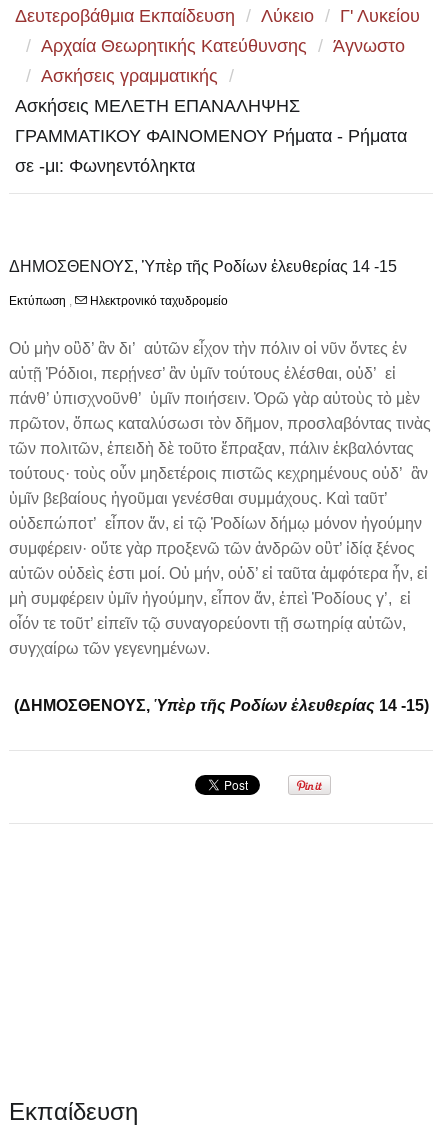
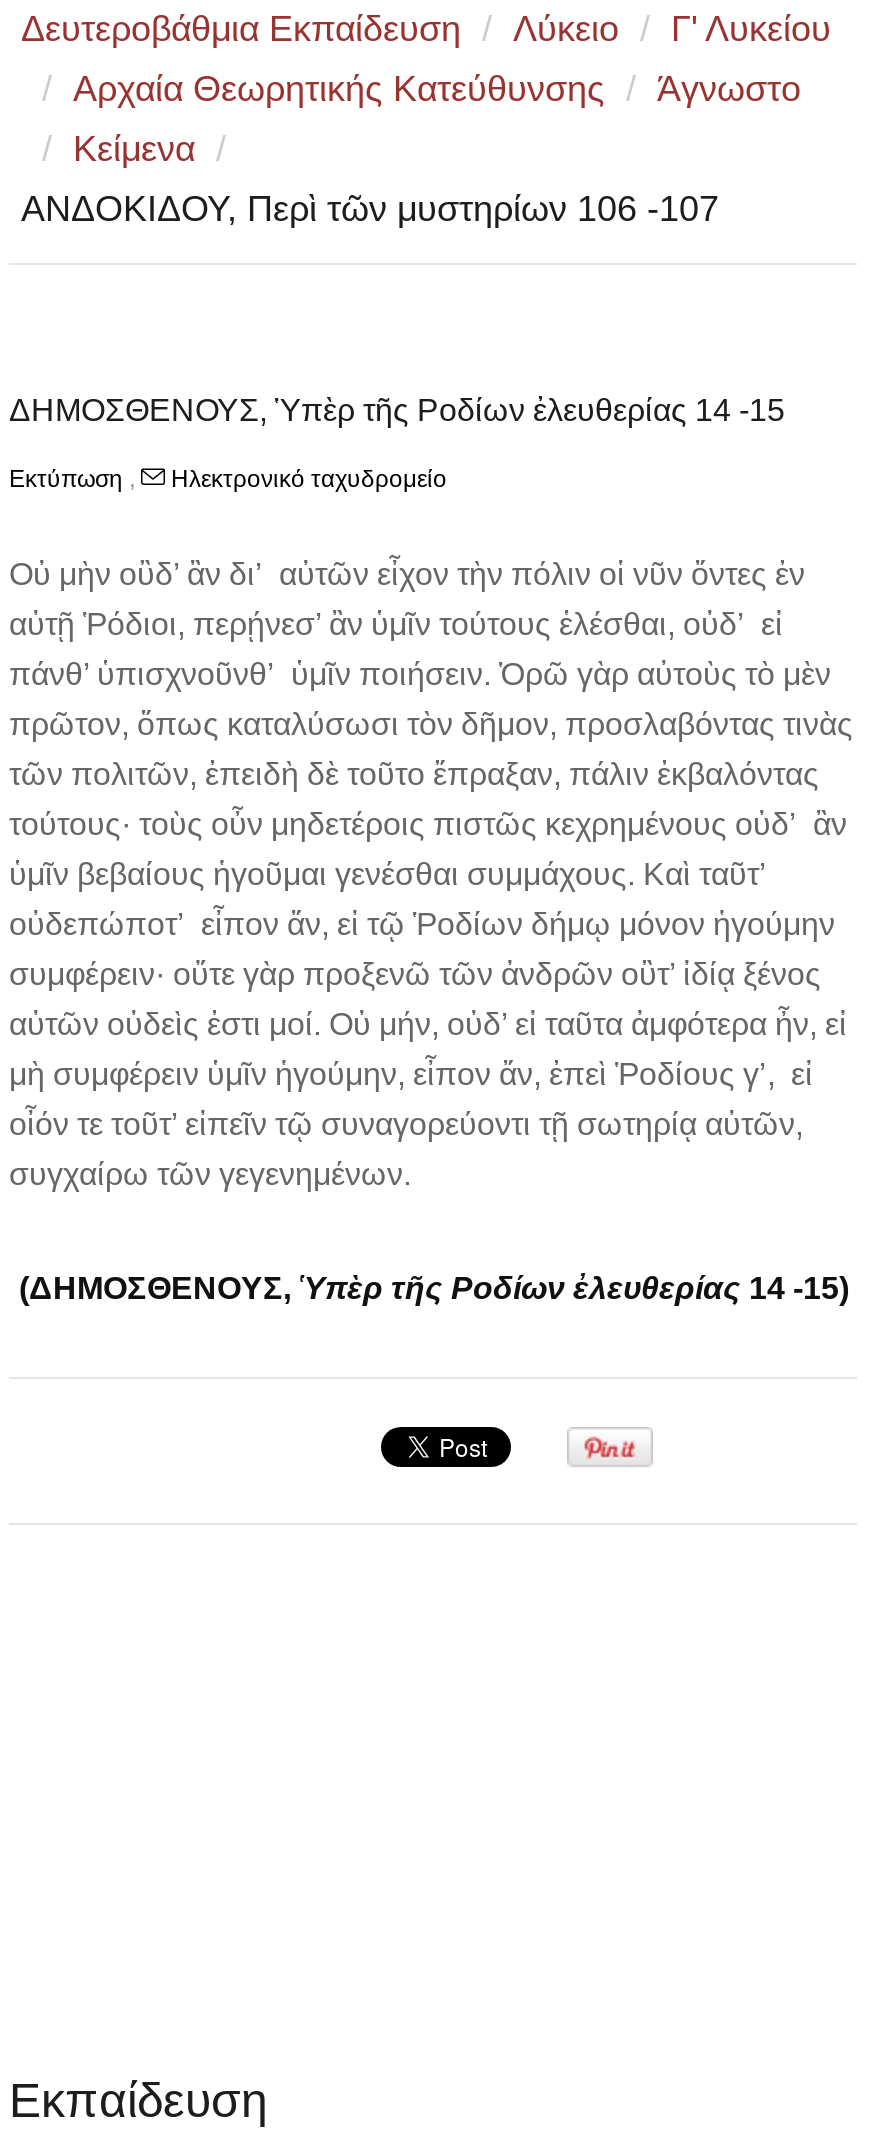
[15,66,407,176] / Ασκήσεις γραμματικής / | Ασκήσεις ΜΕΛΕΤΗ ΕΠΑΝΑΛΗΨΗΣ | ΓΡΑΜΜΑΤΙΚΟΥ ΦΑΙΝΟΜΕΝΟΥ Ρήματα - Ρήματα | σε -μι: Φωνηεντόληκτα -> [21,129,719,229] / Κείμενα / | ΑΝΔΟΚΙΔΟΥ, Περὶ τῶν μυστηρίων 106 -107

